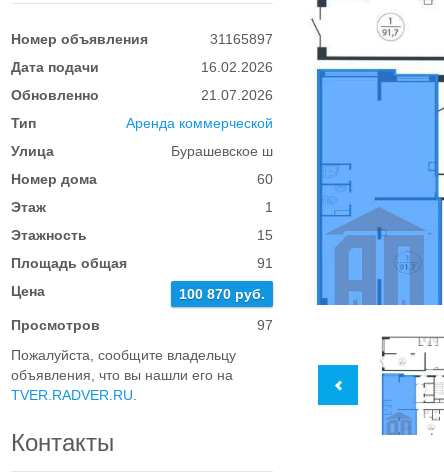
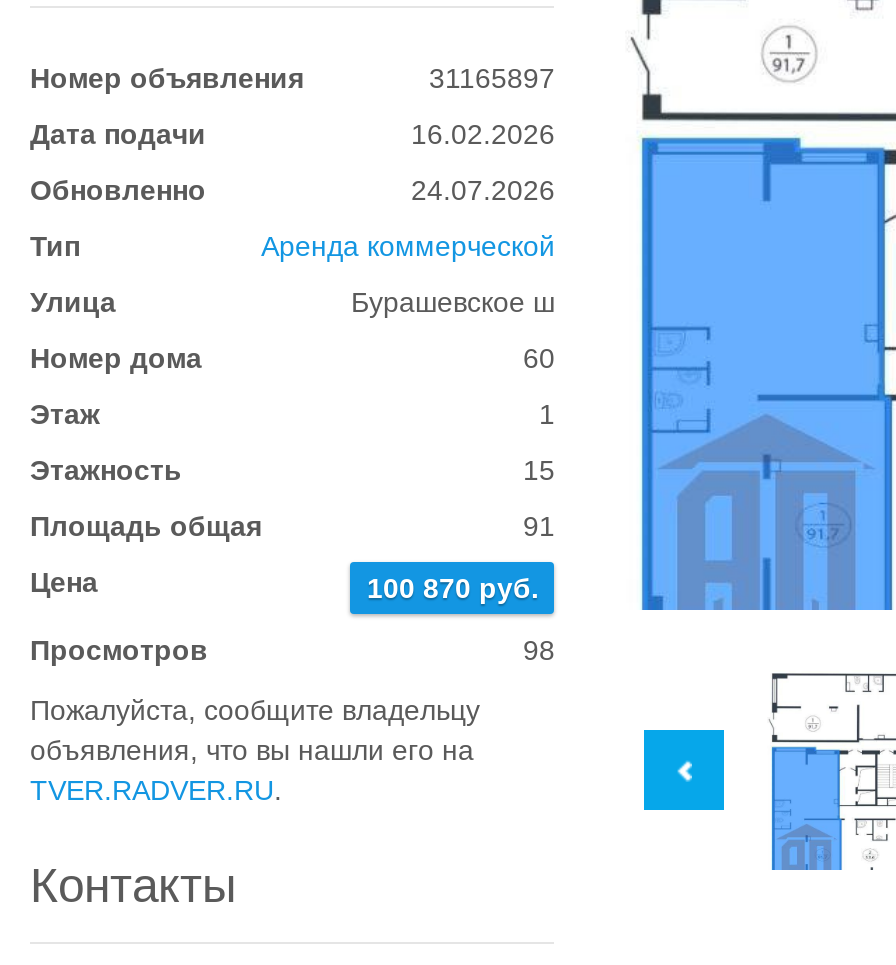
[201,87,273,103] 21.07.2026 -> [411,174,555,206] 24.07.2026
[257,317,273,333] 97 -> [523,634,555,666] 98

